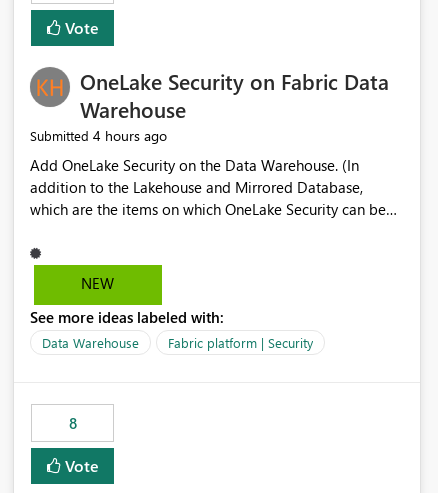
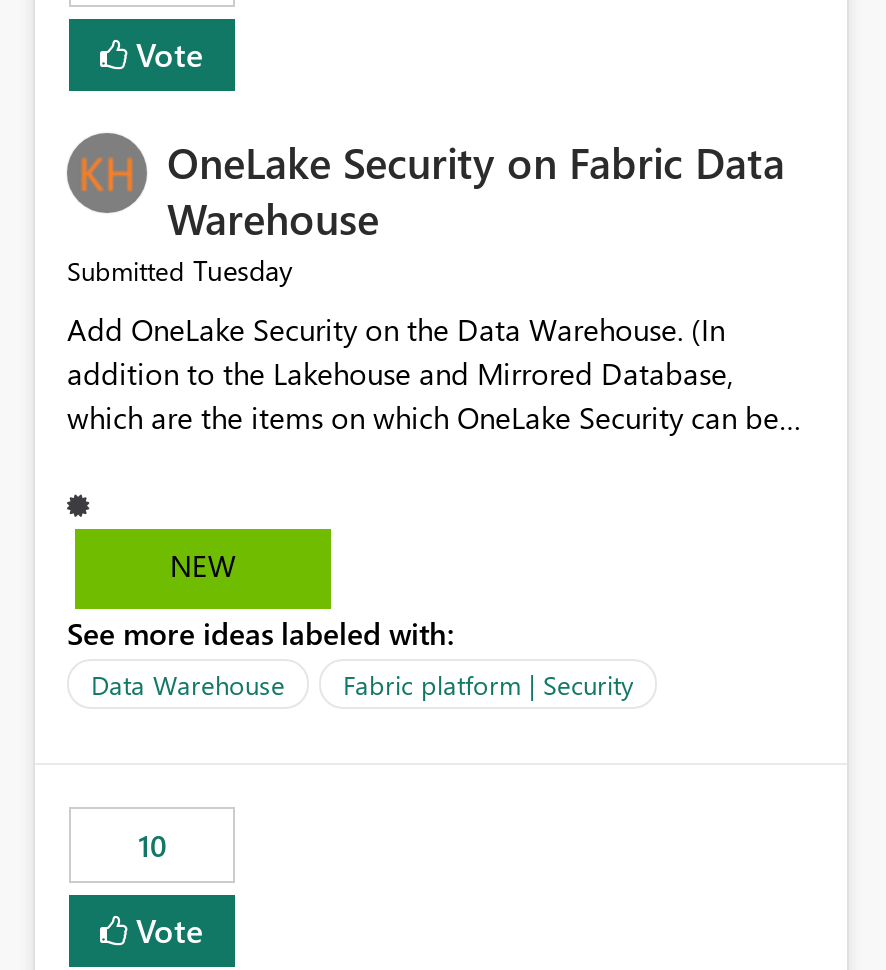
[30,126,167,145] Submitted 4 hours ago -> [67,252,293,290] Submitted Tuesday
[68,413,76,433] 8 -> [138,826,166,866] 10

